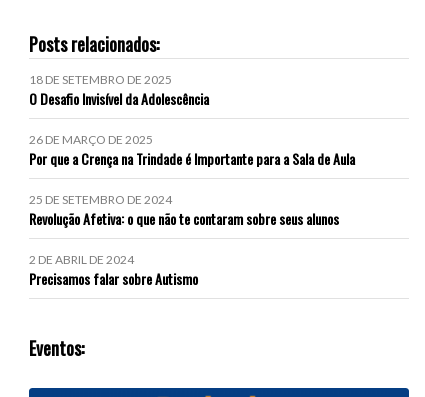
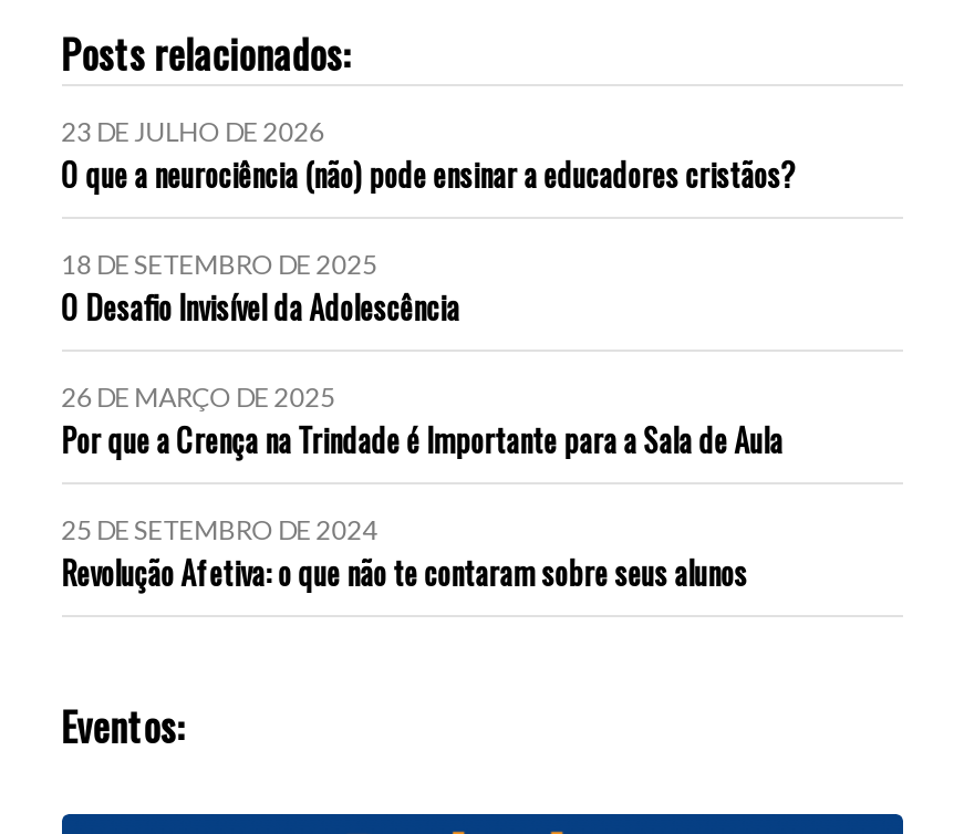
none -> [61,116,796,198] 23 DE JULHO DE 2026 | O que a neurociência (não) pode ensinar a educadores cristãos?
moved [29,72,355,229] -> [61,249,783,596]: 18 DE SETEMBRO DE 2025 | O Desafio Invisível da Adolescência | 26 DE MARÇO DE 2025 | Por que a Crença na Trindade é Importante para a Sala de Aula | 25 DE SETEMBRO DE 2024 | Revolução Afetiva: o que não te contaram sobre seus alunos
[29,252,198,289] 2 DE ABRIL DE 2024 | Precisamos falar sobre Autismo -> none

